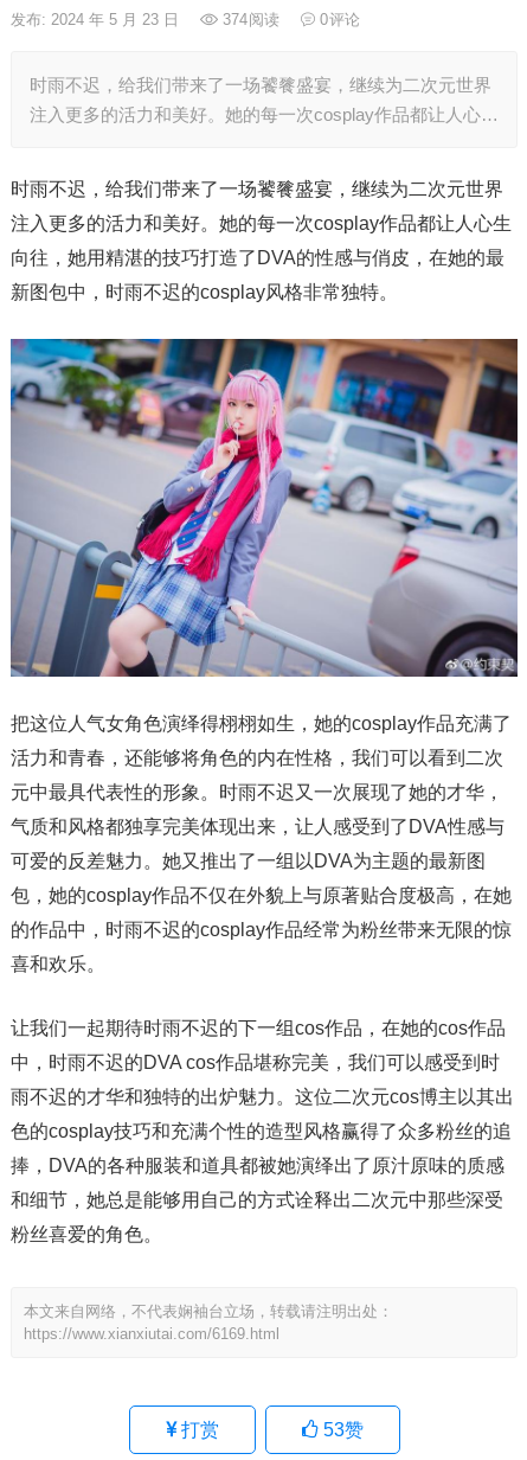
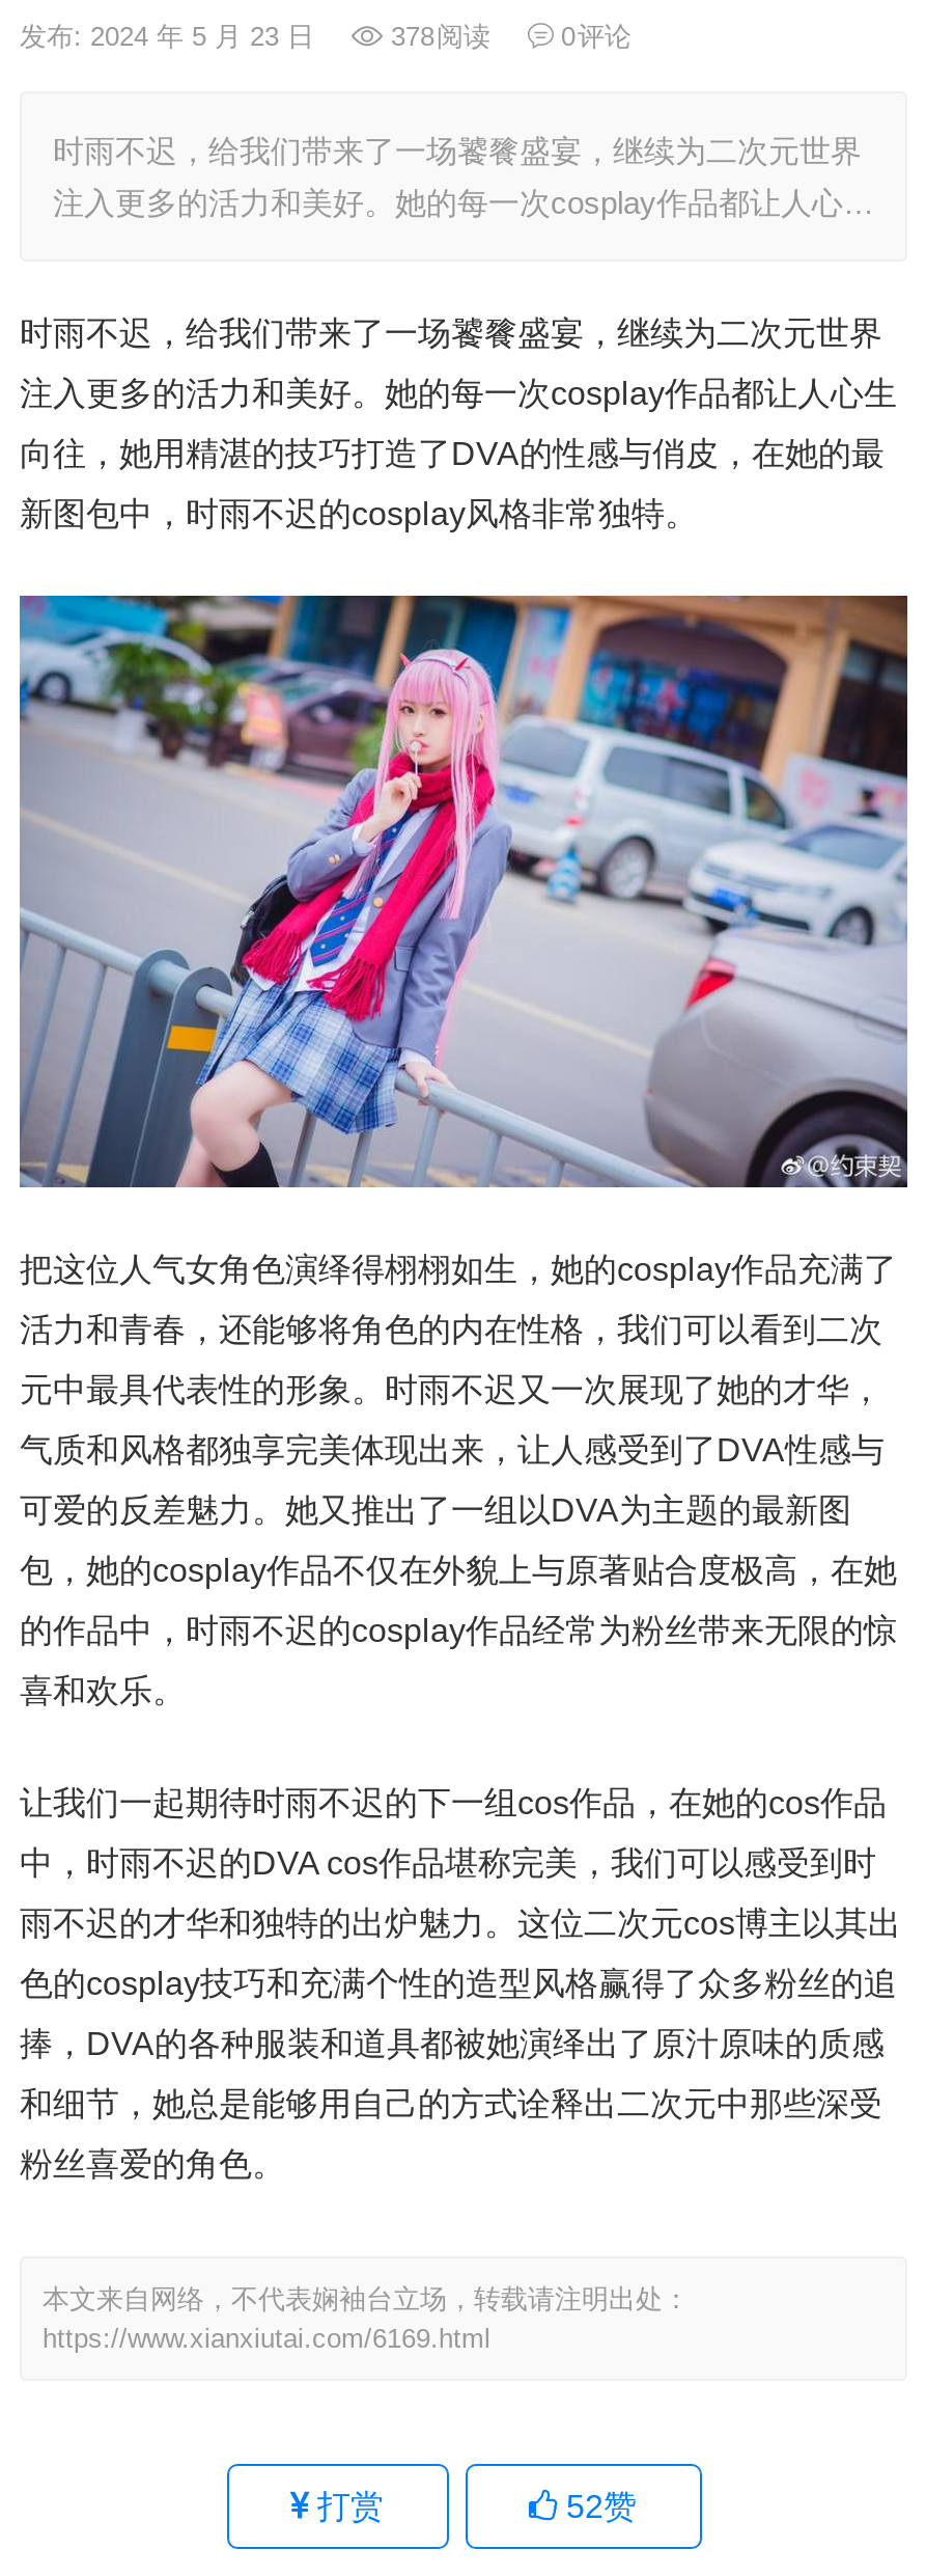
[11,11,360,28] 发布: 2024 年 5 月 23 日 374阅读 0评论 -> [20,21,632,52] 发布: 2024 年 5 月 23 日 378阅读 0评论
[318,1420,363,1440] 53赞 -> [558,2489,637,2524] 52赞

